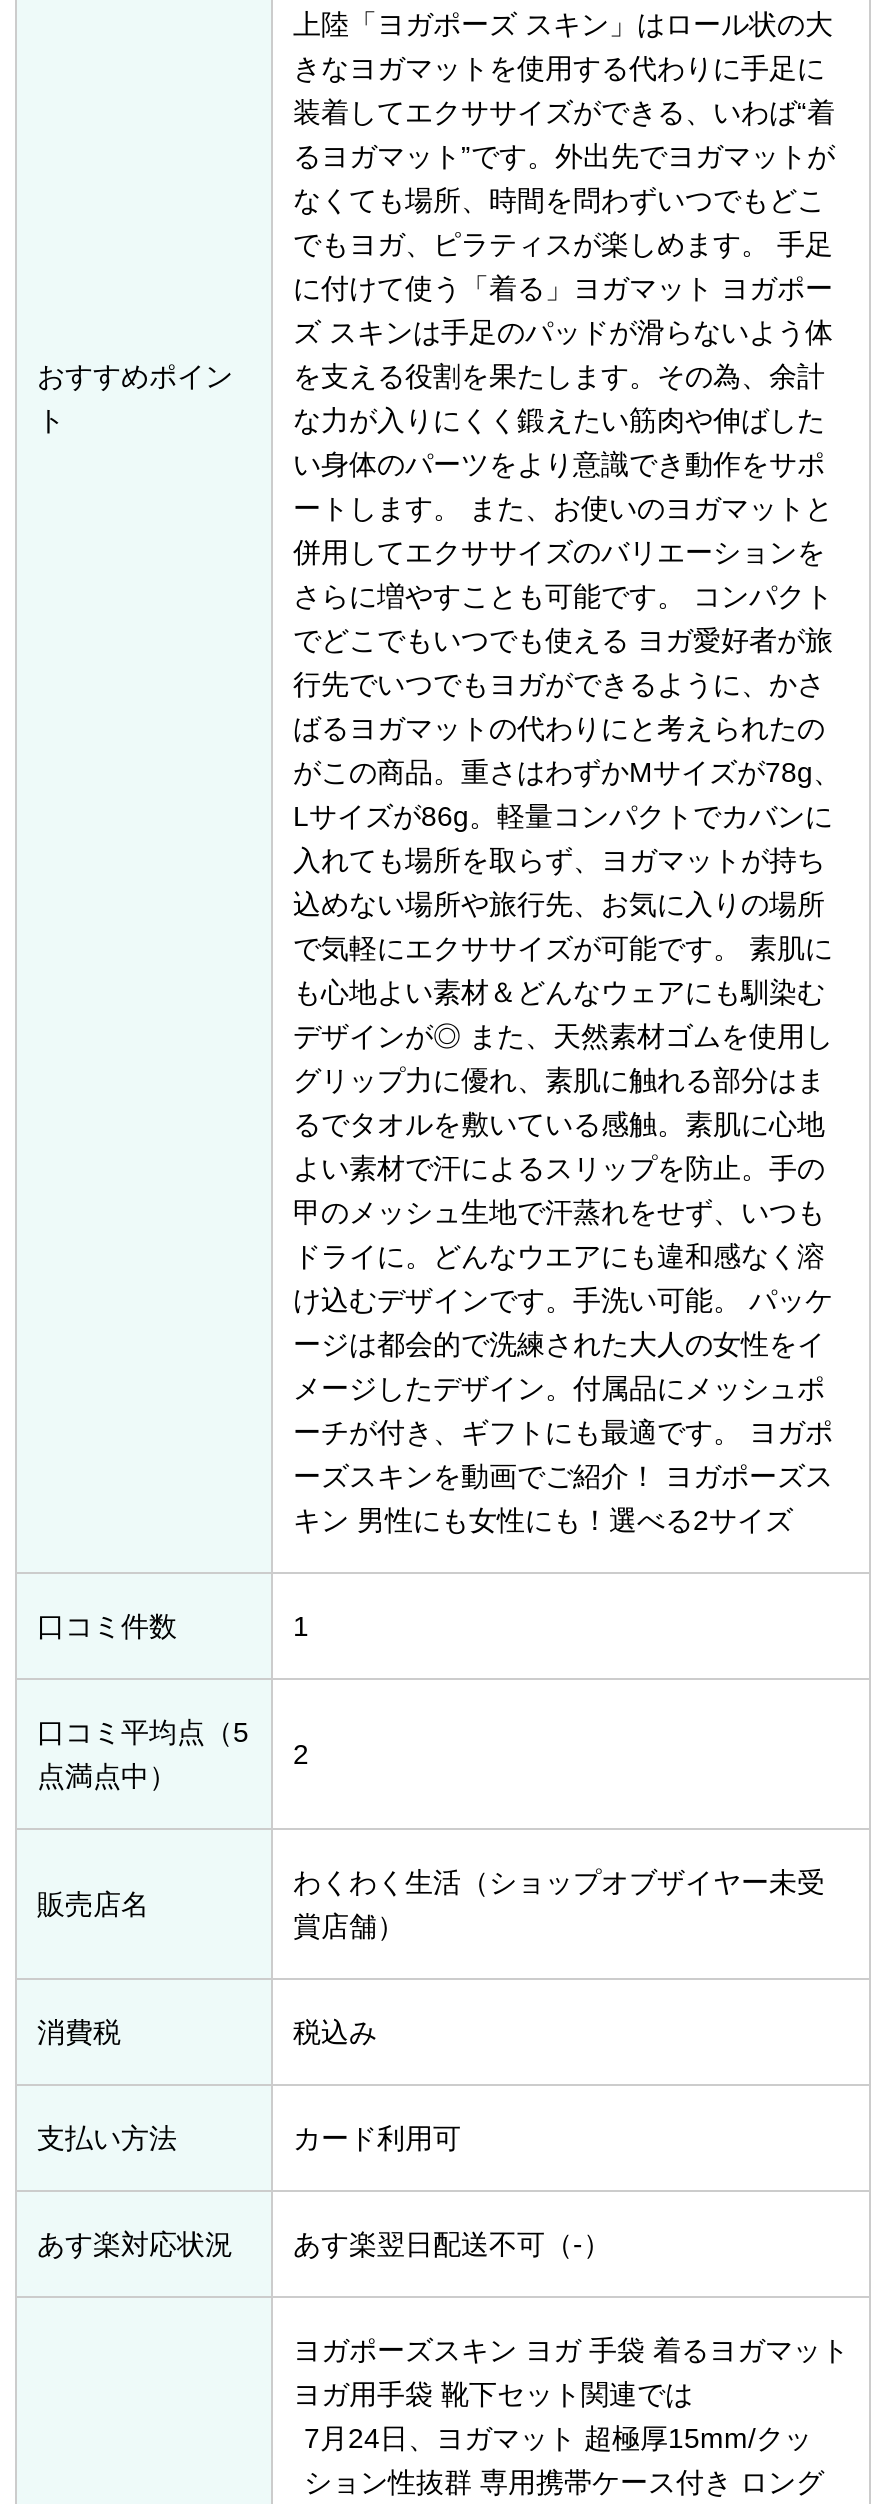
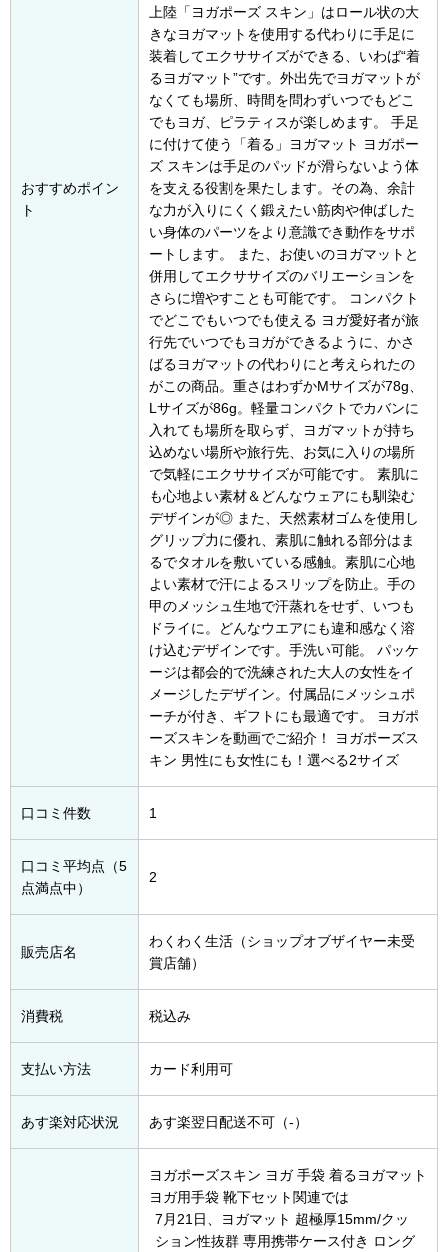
[304,2421,812,2453] 7月24日、ヨガマット 超極厚15mm/クッ -> [154,1211,408,1227] 7月21日、ヨガマット 超極厚15mm/クッ

